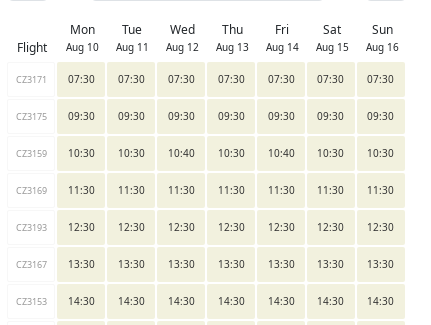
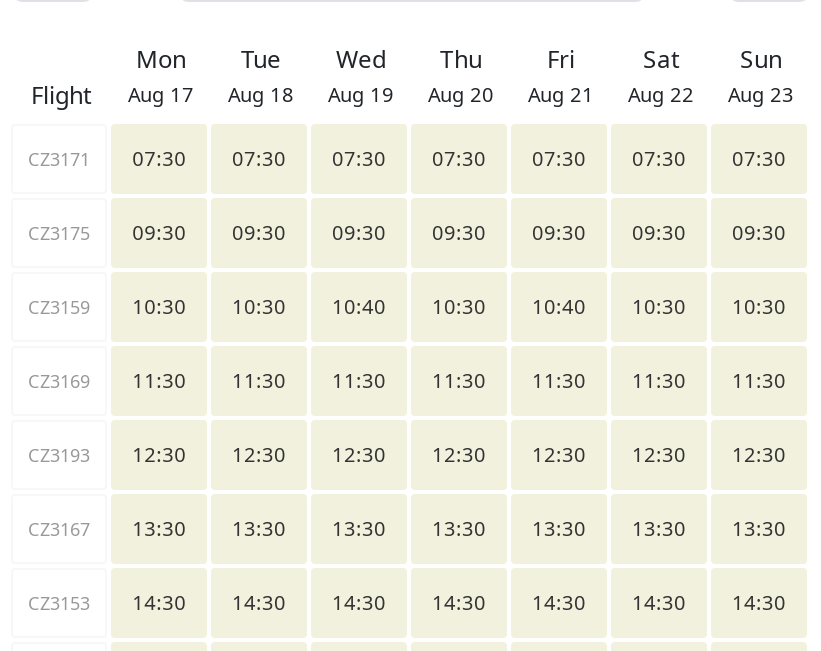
[65,40,98,54] Aug 10 -> [128,81,194,109] Aug 17
[115,40,148,54] Aug 11 -> [228,81,294,109] Aug 18
[165,40,198,54] Aug 12 -> [328,81,394,109] Aug 19
[215,40,248,54] Aug 13 -> [428,81,494,109] Aug 20
[265,40,298,54] Aug 14 -> [528,81,594,109] Aug 21
[315,40,348,54] Aug 15 -> [628,81,694,109] Aug 22
[365,40,398,54] Aug 16 -> [728,81,794,109] Aug 23

